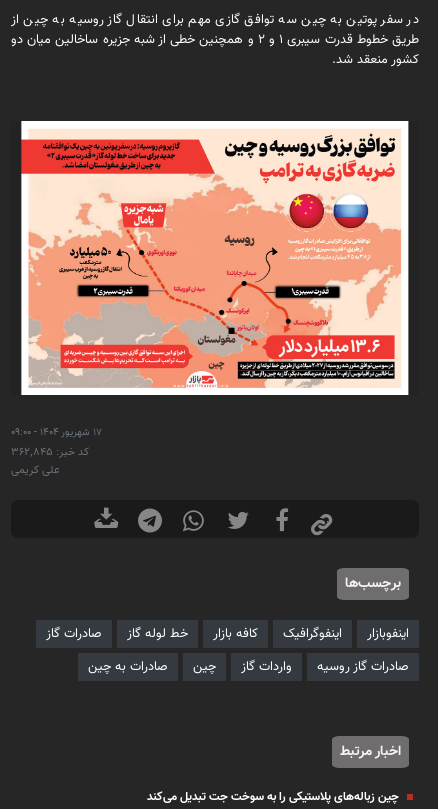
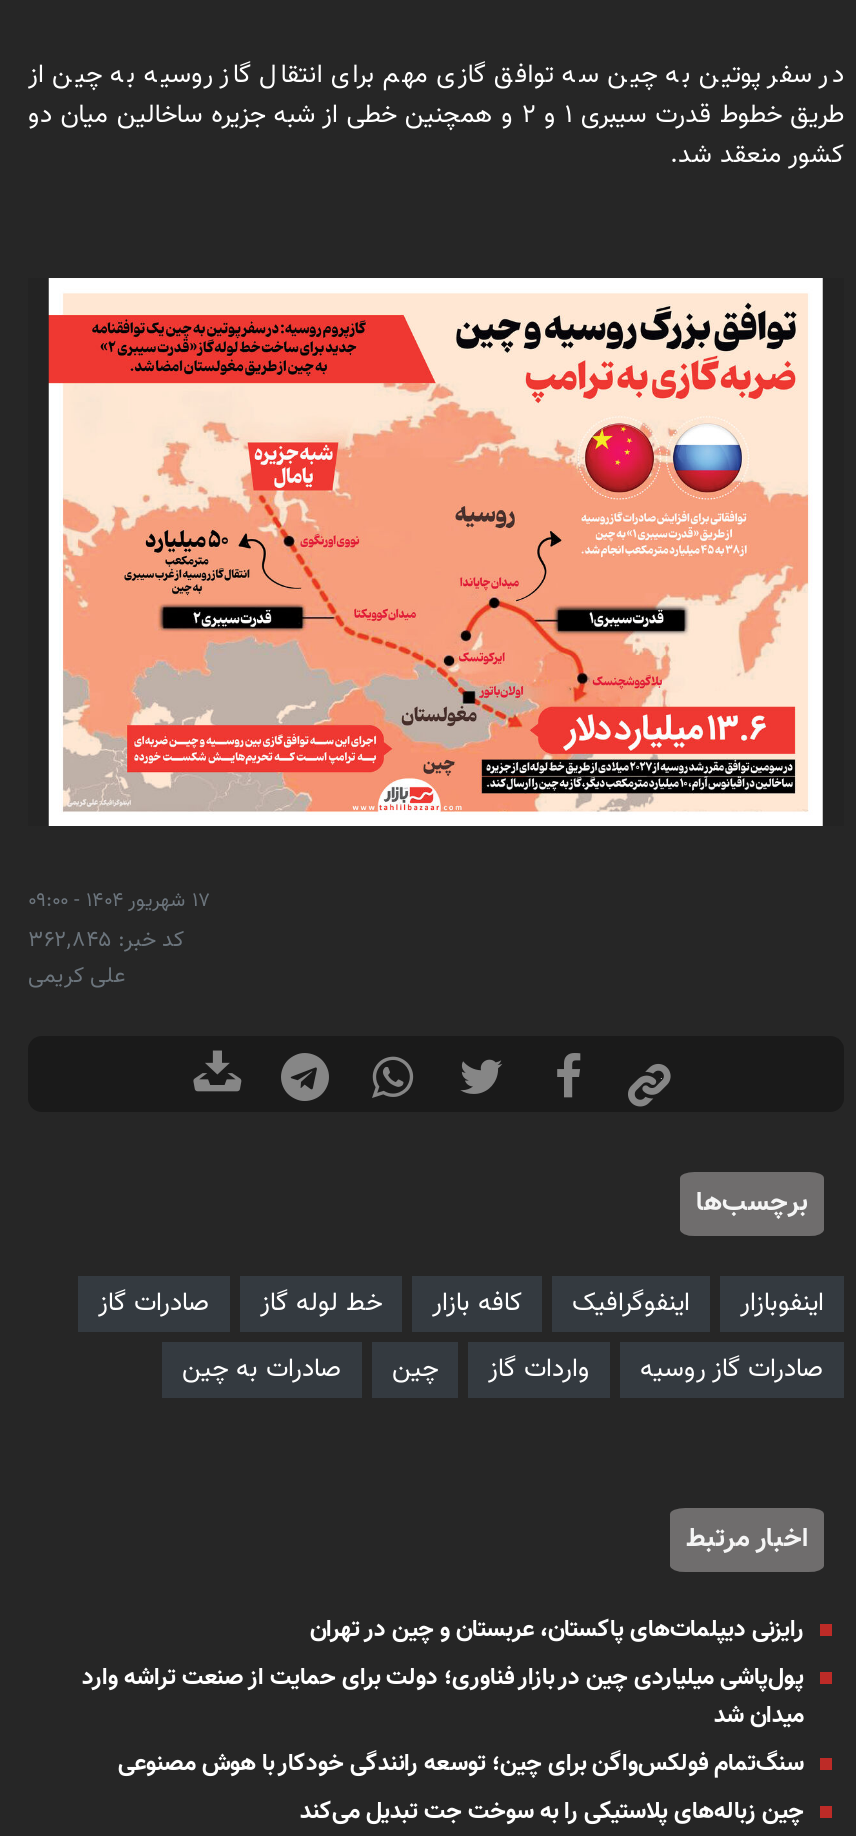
none -> [82,1613,804,1783] رایزنی دیپلمات‌های پاکستان، عربستان و چین در تهران | پول‌پاشی میلیاردی چین در بازار فناوری؛ دولت برای حمایت از صنعت تراشه وارد | میدان شد | سنگ‌تمام فولکس‌واگن برای چین؛ توسعه رانندگی خودکار با هوش مصنوعی

